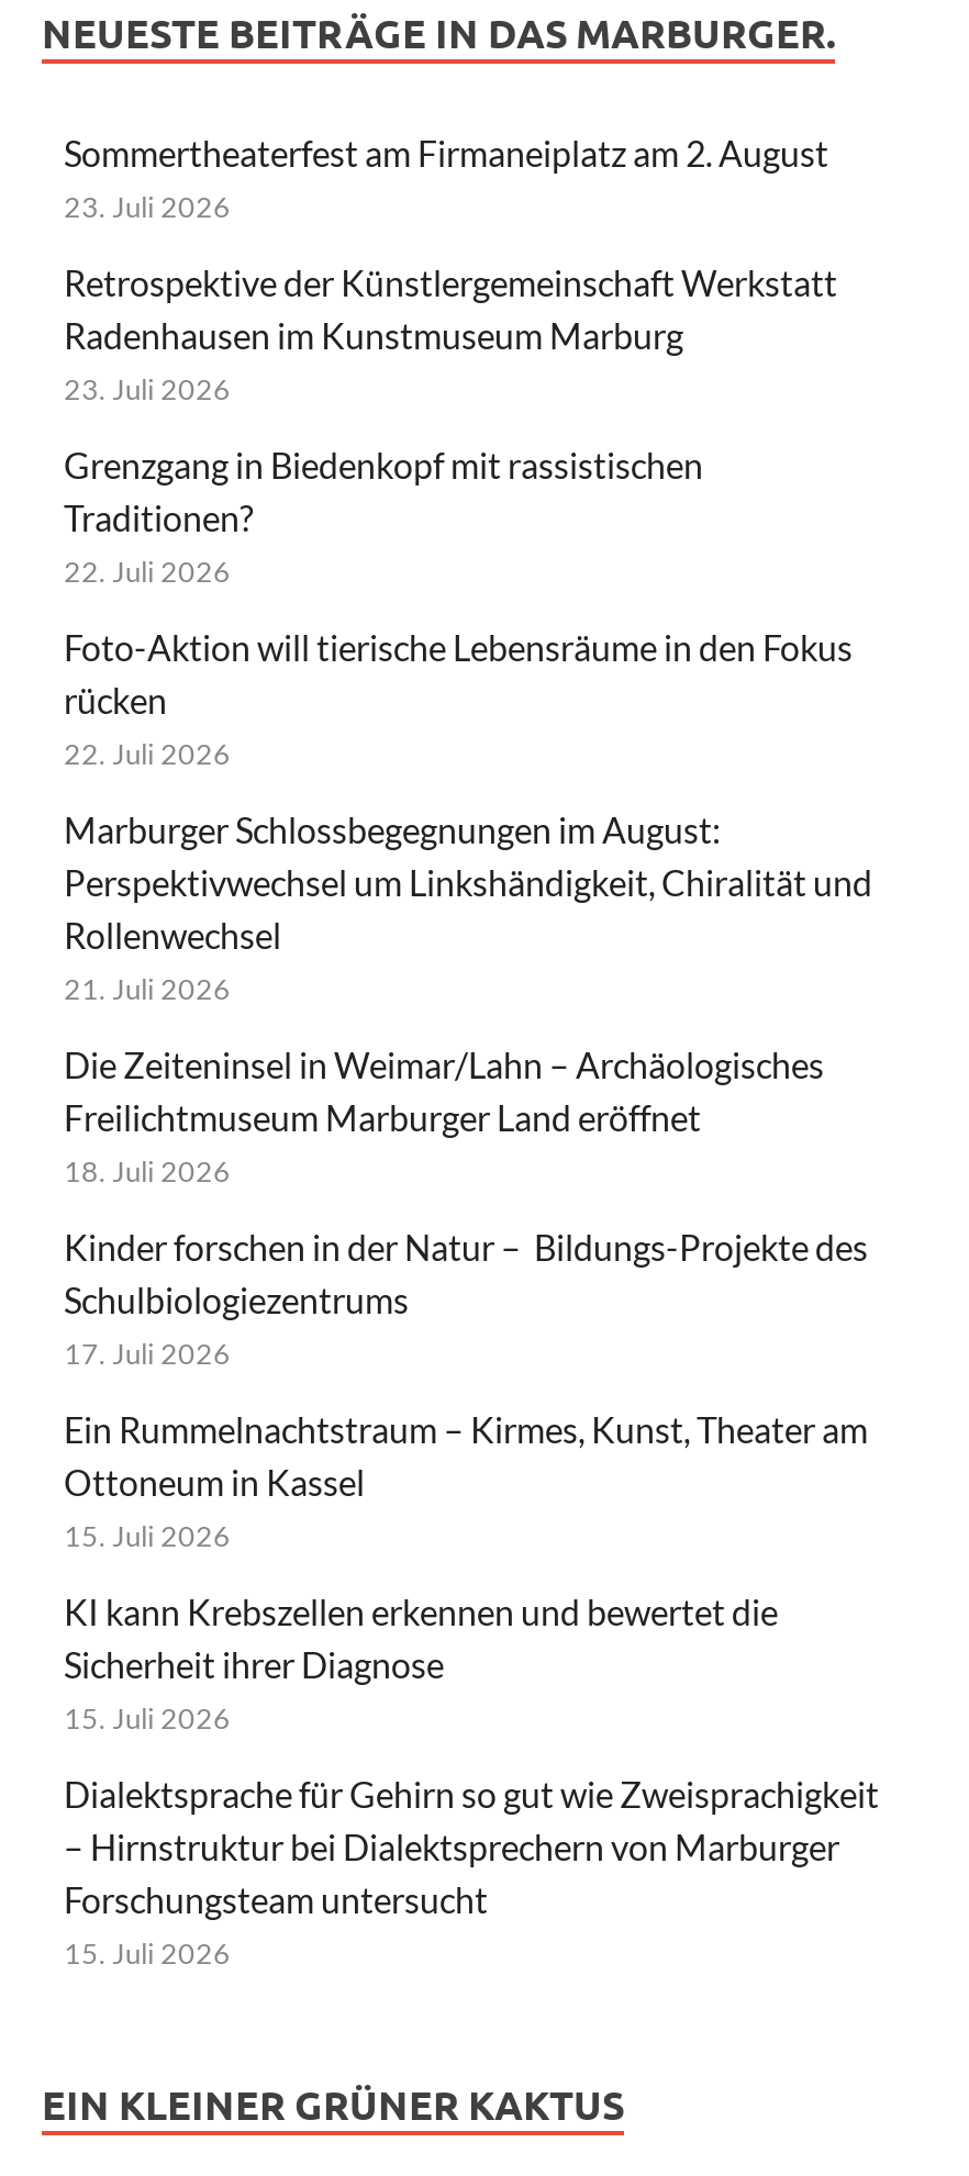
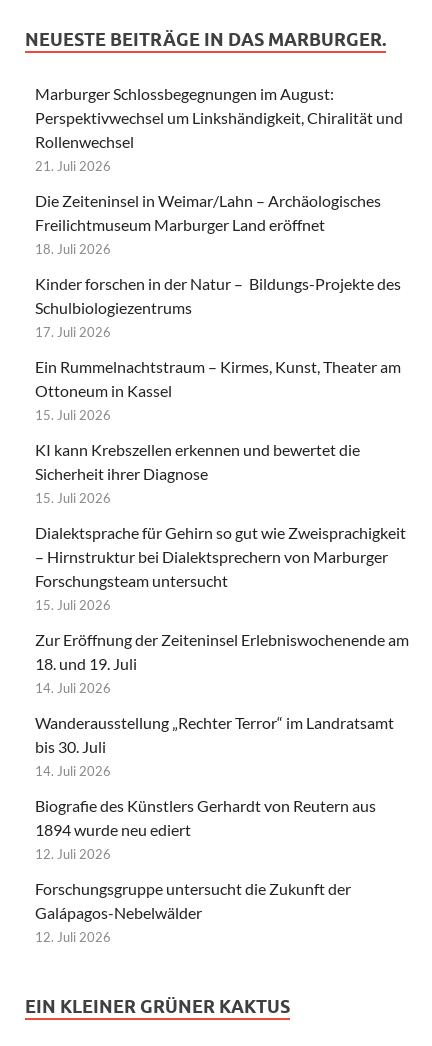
[64,132,853,772] Sommertheaterfest am Firmaneiplatz am 2. August | 23. Juli 2026 | Retrospektive der Künstlergemeinschaft Werkstatt | Radenhausen im Kunstmuseum Marburg | 23. Juli 2026 | Grenzgang in Biedenkopf mit rassistischen | Traditionen? | 22. Juli 2026 | Foto-Aktion will tierische Lebensräume in den Fokus | rücken | 22. Juli 2026 -> none
moved [64,809,879,1971] -> [35,84,406,613]: Marburger Schlossbegegnungen im August: | Perspektivwechsel um Linkshändigkeit, Chiralität und | Rollenwechsel | ... | Forschungsteam untersucht | 15. Juli 2026
none -> [35,630,409,945] Zur Eröffnung der Zeiteninsel Erlebniswochenende am | 18. und 19. Juli | 14. Juli 2026 | Wanderausstellung „Rechter Terror“ im Landratsamt | bis 30. Juli | 14. Juli 2026 | Biografie des Künstlers Gerhardt von Reutern aus | 1894 wurde neu ediert | 12. Juli 2026 | Forschungsgruppe untersucht die Zukunft der | Galápagos-Nebelwälder | 12. Juli 2026

